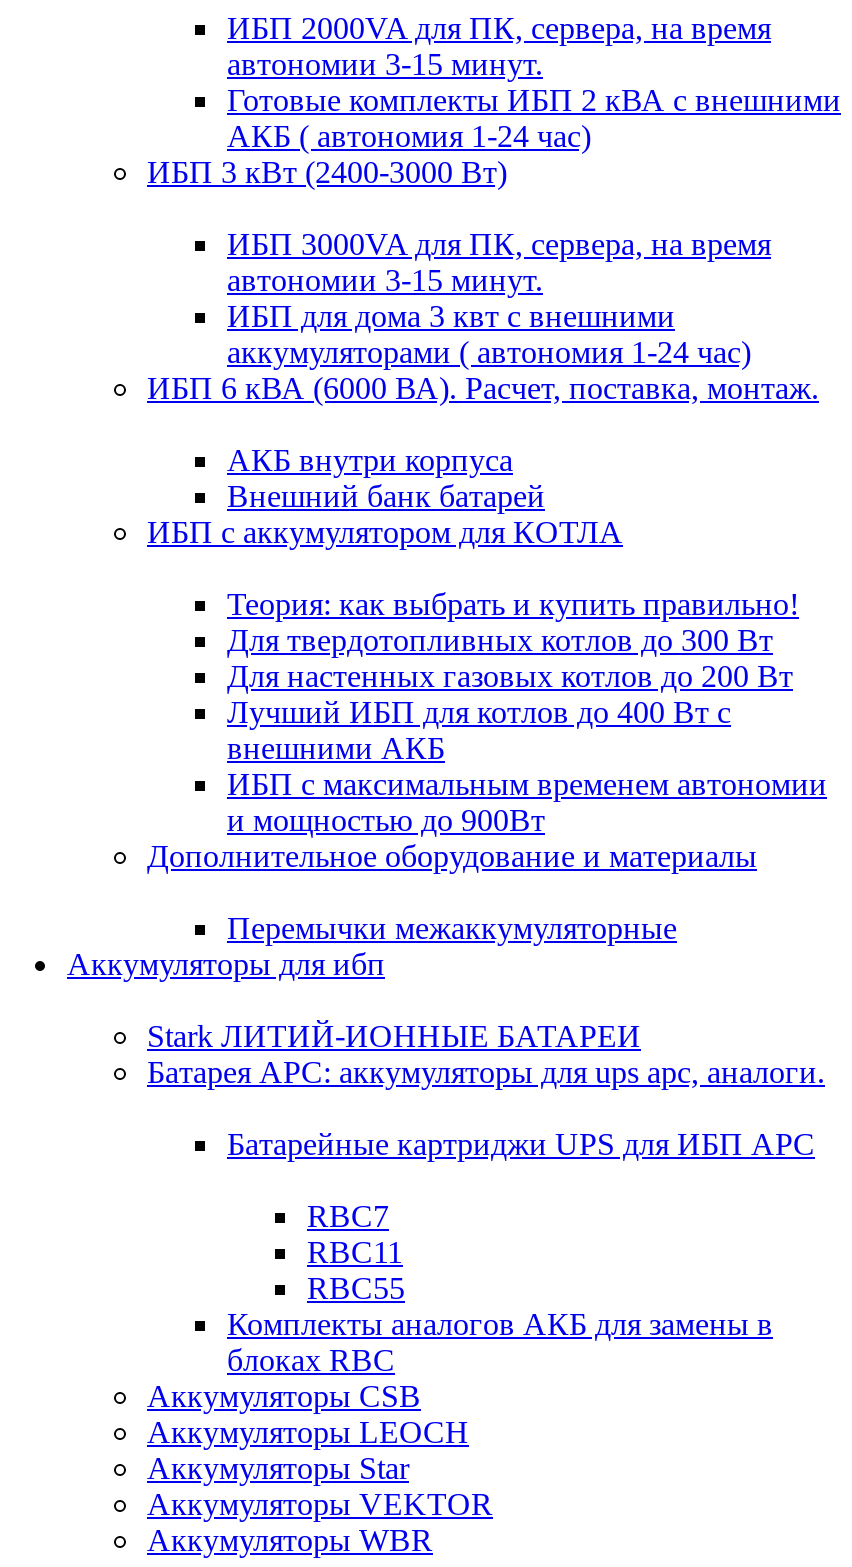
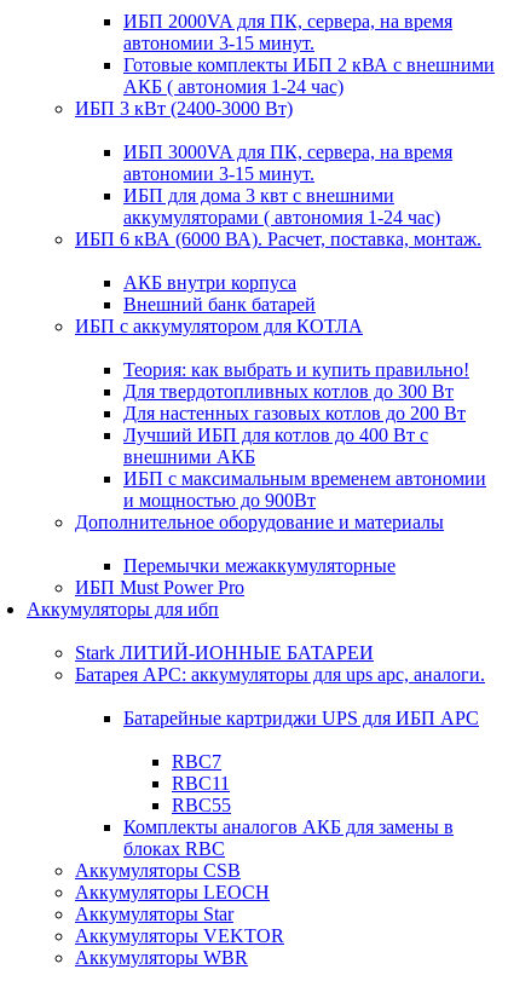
none -> [75,577,244,598] ИБП Must Power Pro

